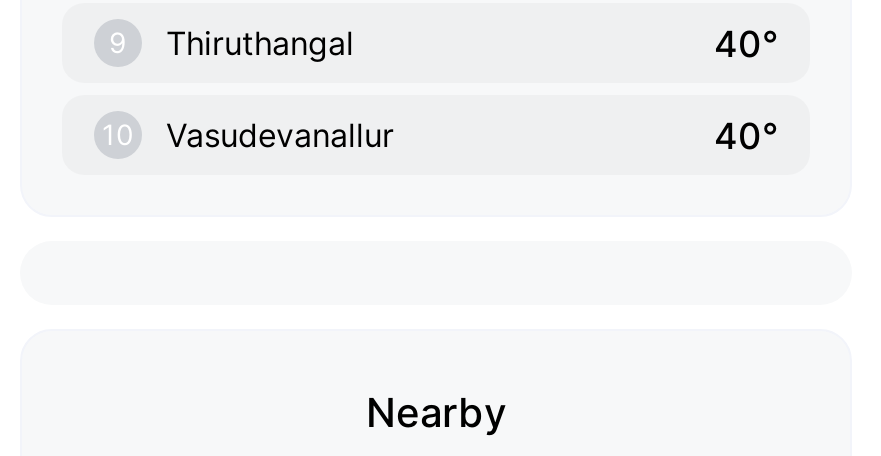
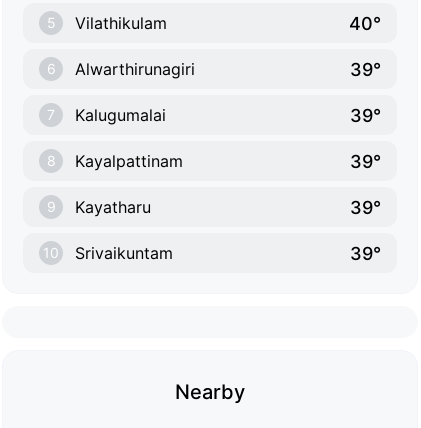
[109,23,354,63] 9 | Thiruthangal -> [46,13,167,33] 5 | Vilathikulam
none -> [46,59,381,218] 6 | Alwarthirunagiri | 39° | 7 | Kalugumalai | 39° | 8 | Kayalpattinam | 39° | 9 | Kayatharu | 39°
[166,114,778,156] Vasudevanallur | 40° -> [75,243,381,264] Srivaikuntam | 39°

